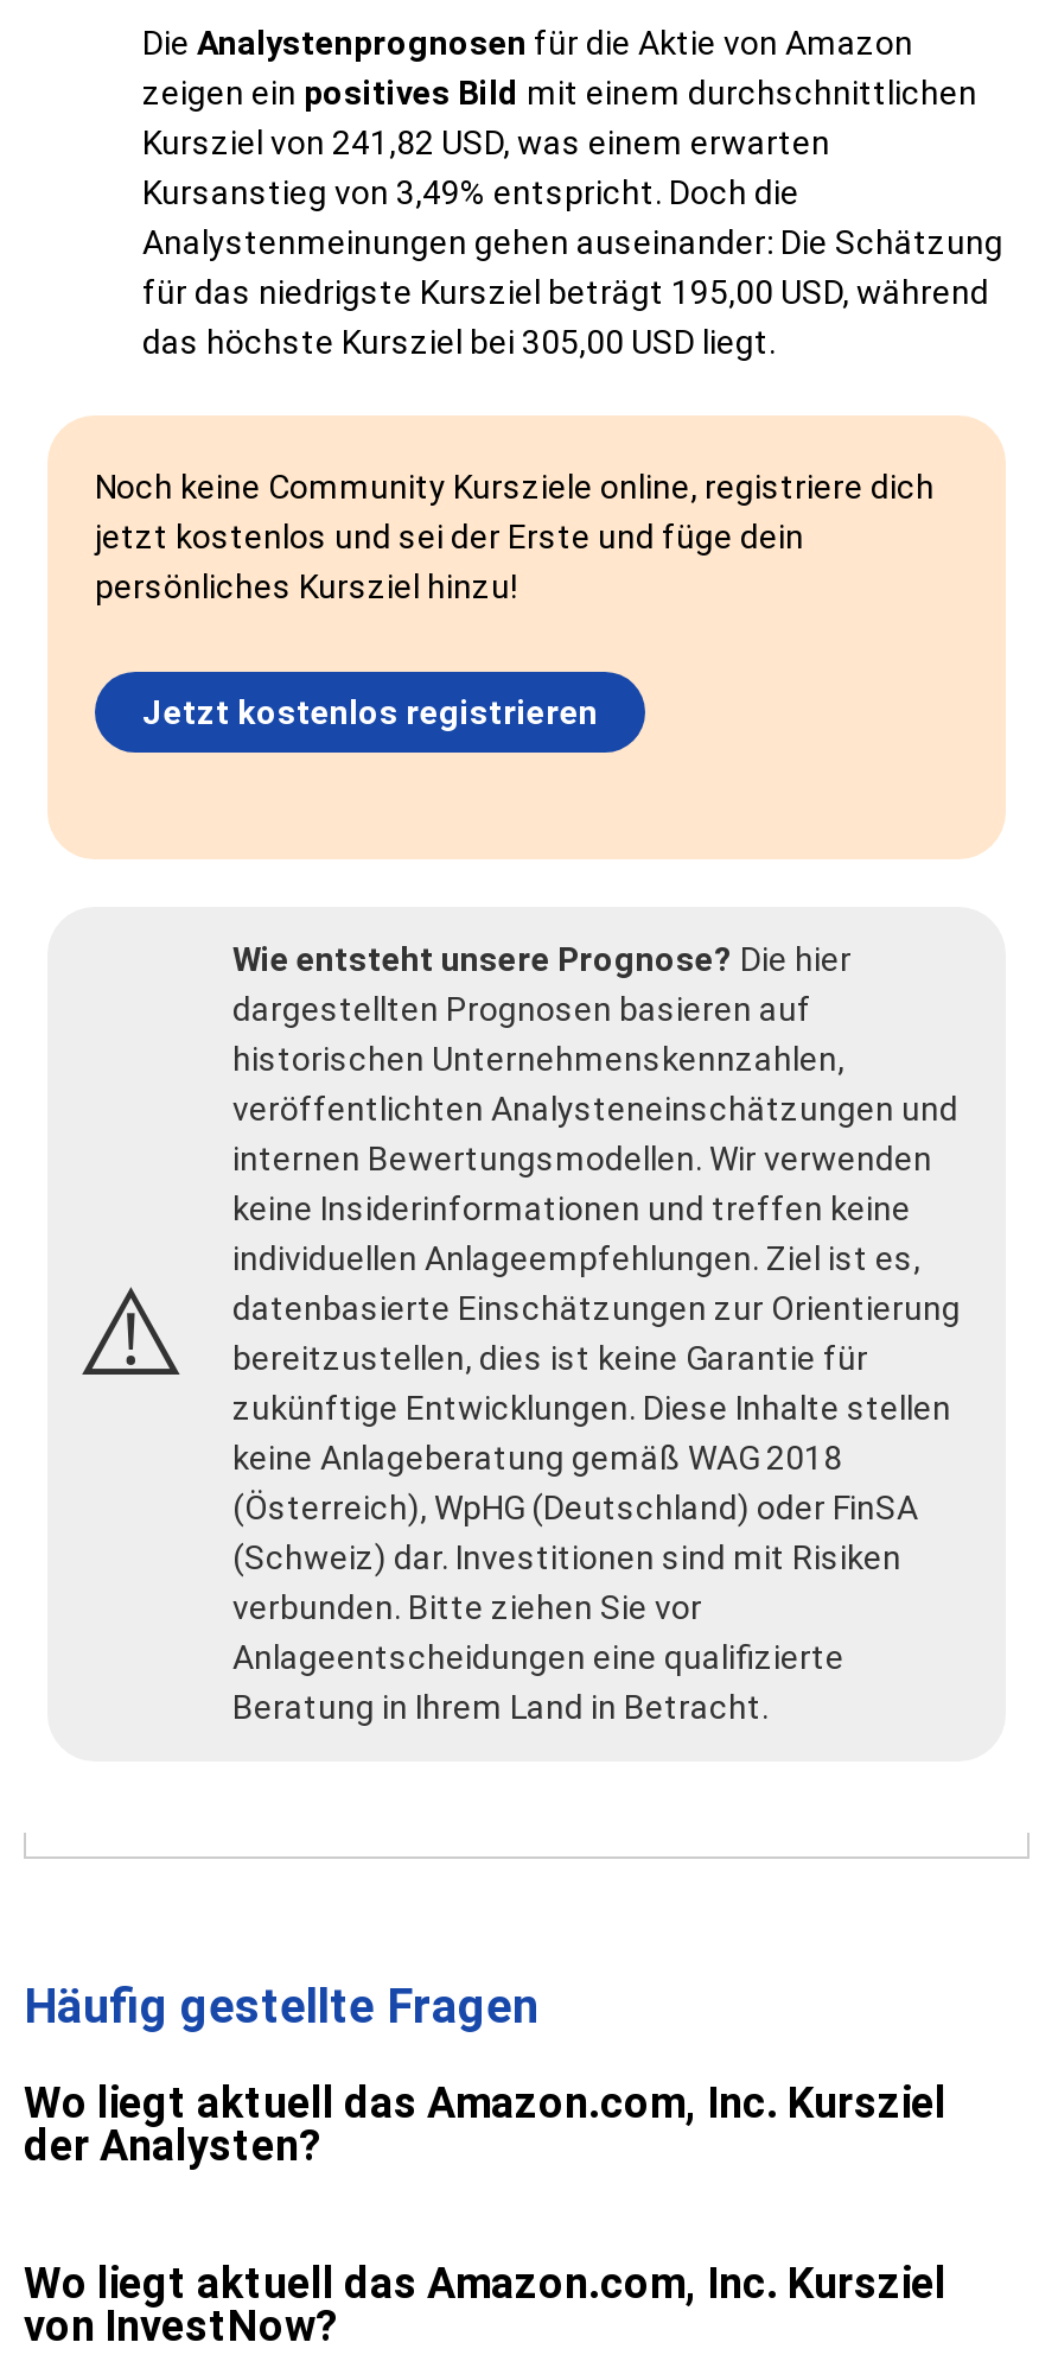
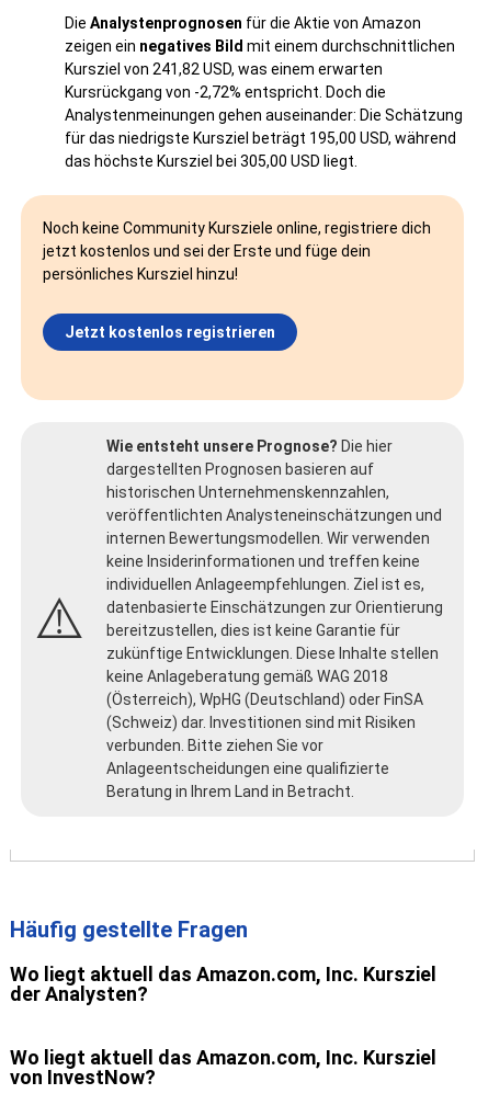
[142,73,977,111] zeigen ein positives Bild mit einem durchschnittlichen -> [65,37,455,54] zeigen ein negatives Bild mit einem durchschnittlichen
[142,172,799,210] Kursanstieg von 3,49% entspricht. Doch die -> [65,83,386,100] Kursrückgang von -2,72% entspricht. Doch die

